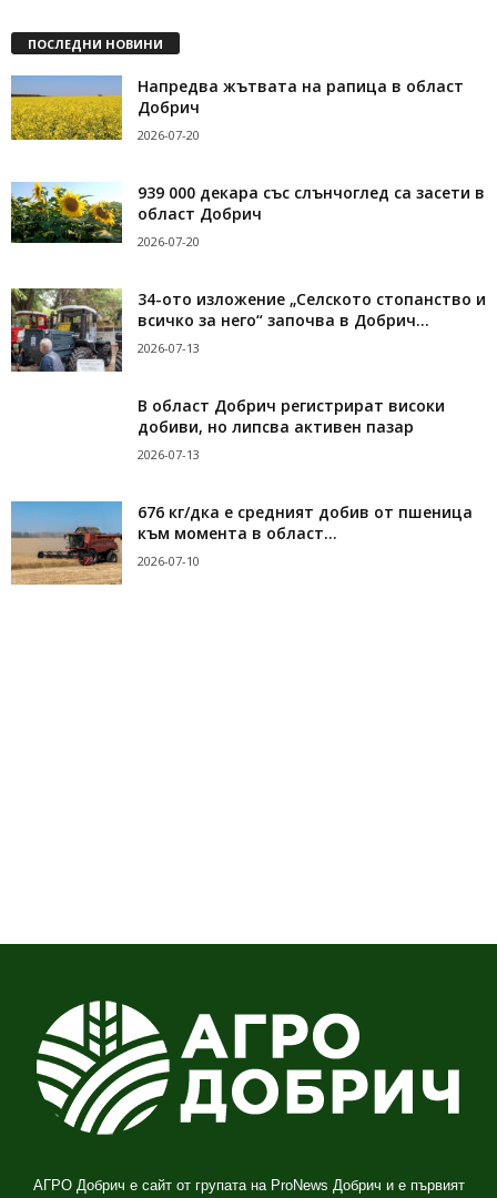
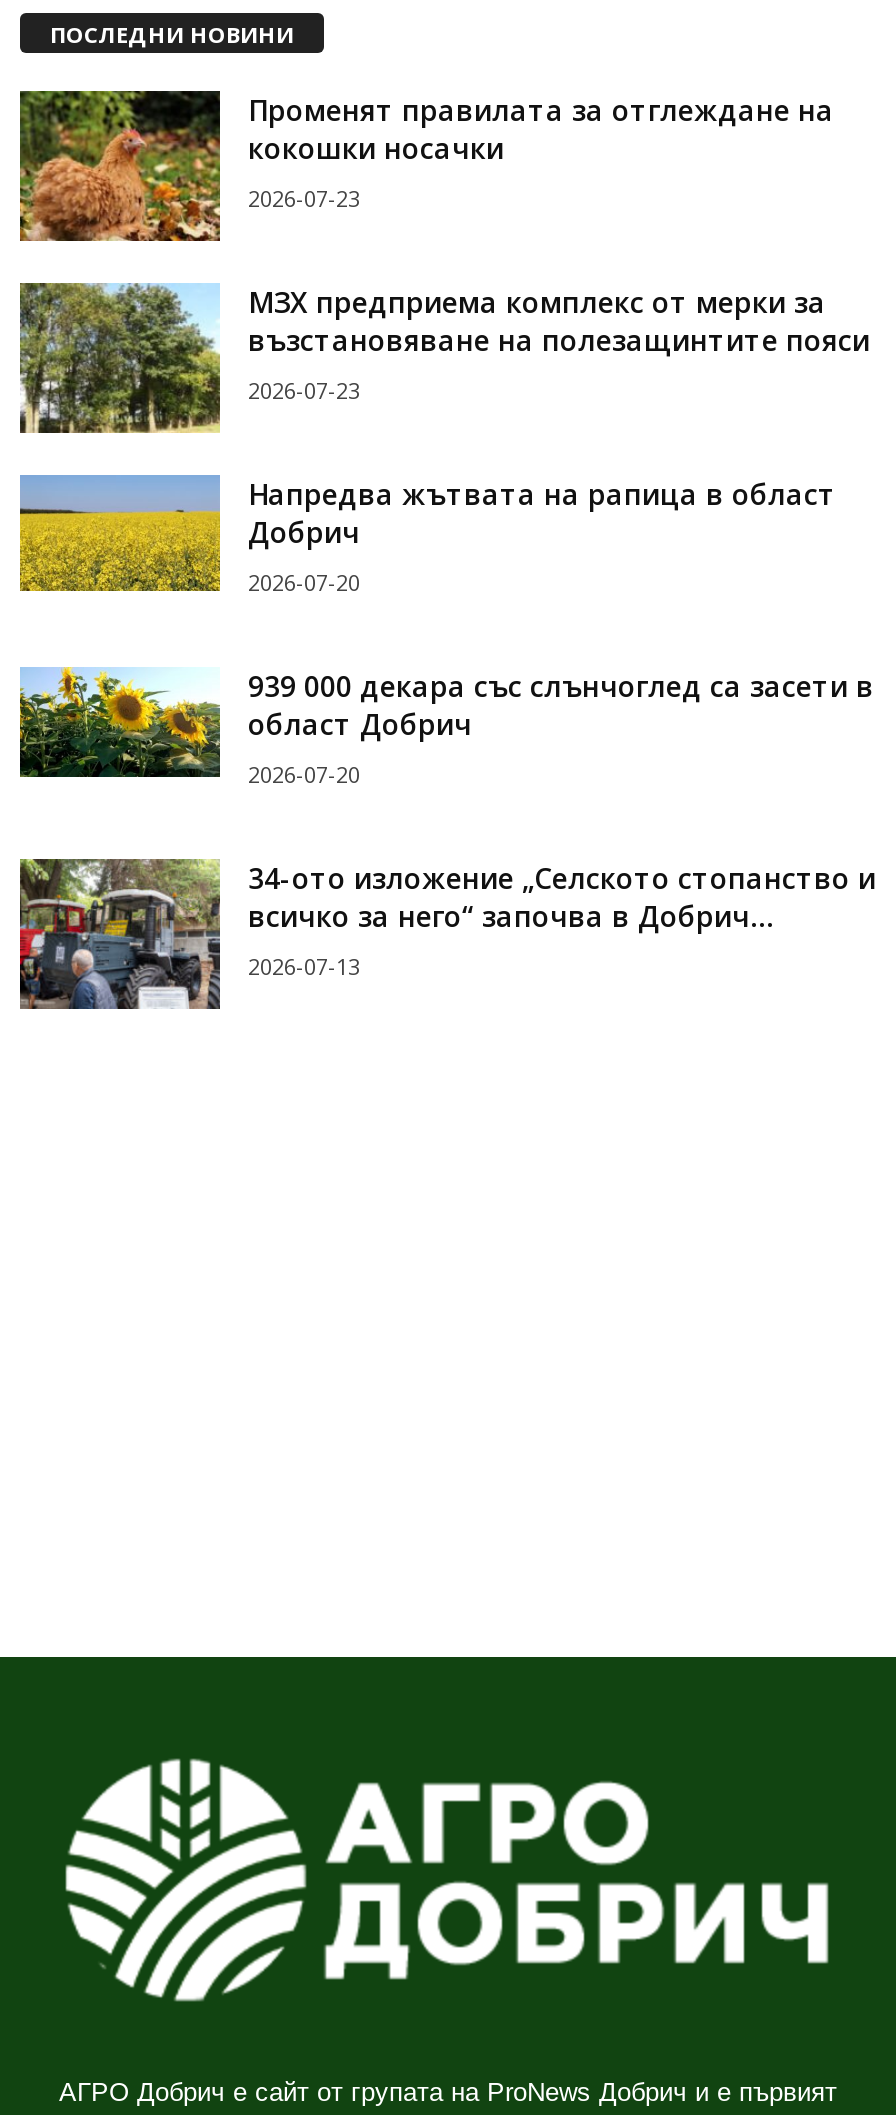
none -> [18,89,870,406] [image] | Променят правилата за отглеждане на | кокошки носачки | 2026-07-23 | МЗХ предприема комплекс от мерки за | възстановяване на полезащинтите пояси | 2026-07-23
none -> [18,281,222,435] [image]
moved [10,76,486,357] -> [18,476,876,982]: [image] | Напредва жътвата на рапица в област | Добрич | ... | всичко за него“ започва в Добрич... | 2026-07-13
[10,395,473,586] [image] | В област Добрич регистрират високи | добиви, но липсва активен пазар | 2026-07-13 | 676 кг/дка е средният добив от пшеница | към момента в област... | 2026-07-10 -> none

